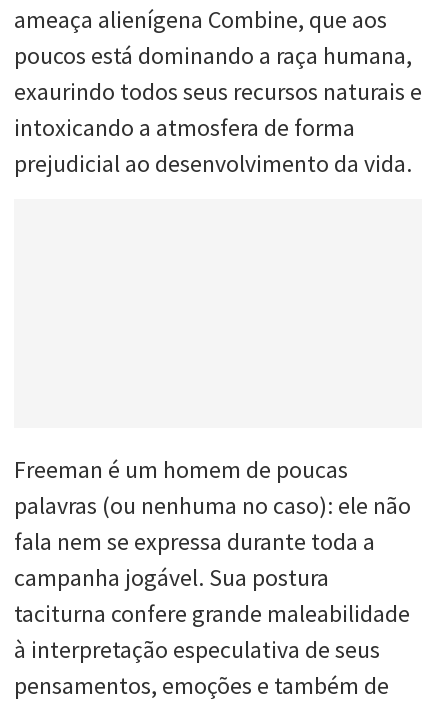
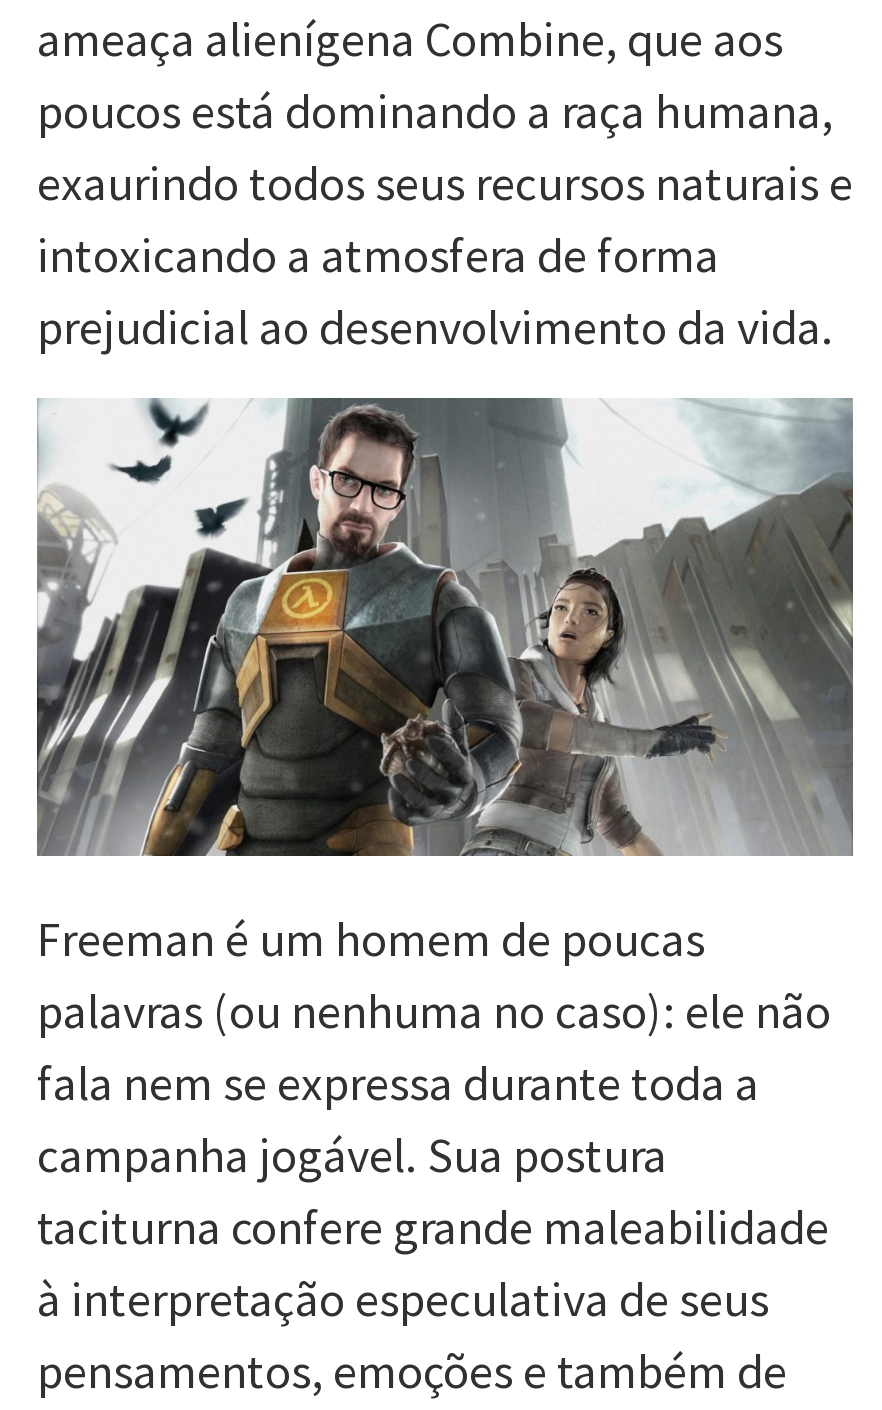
none -> [35,396,855,858] [image]

